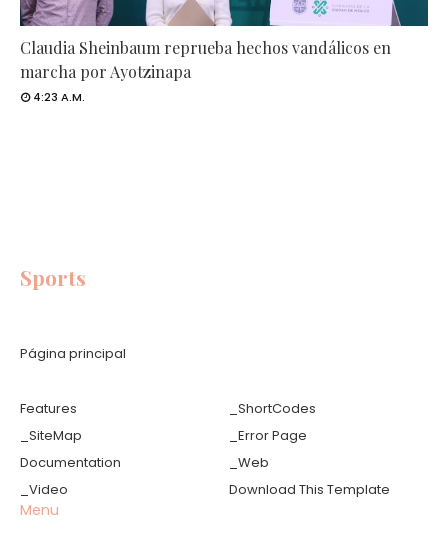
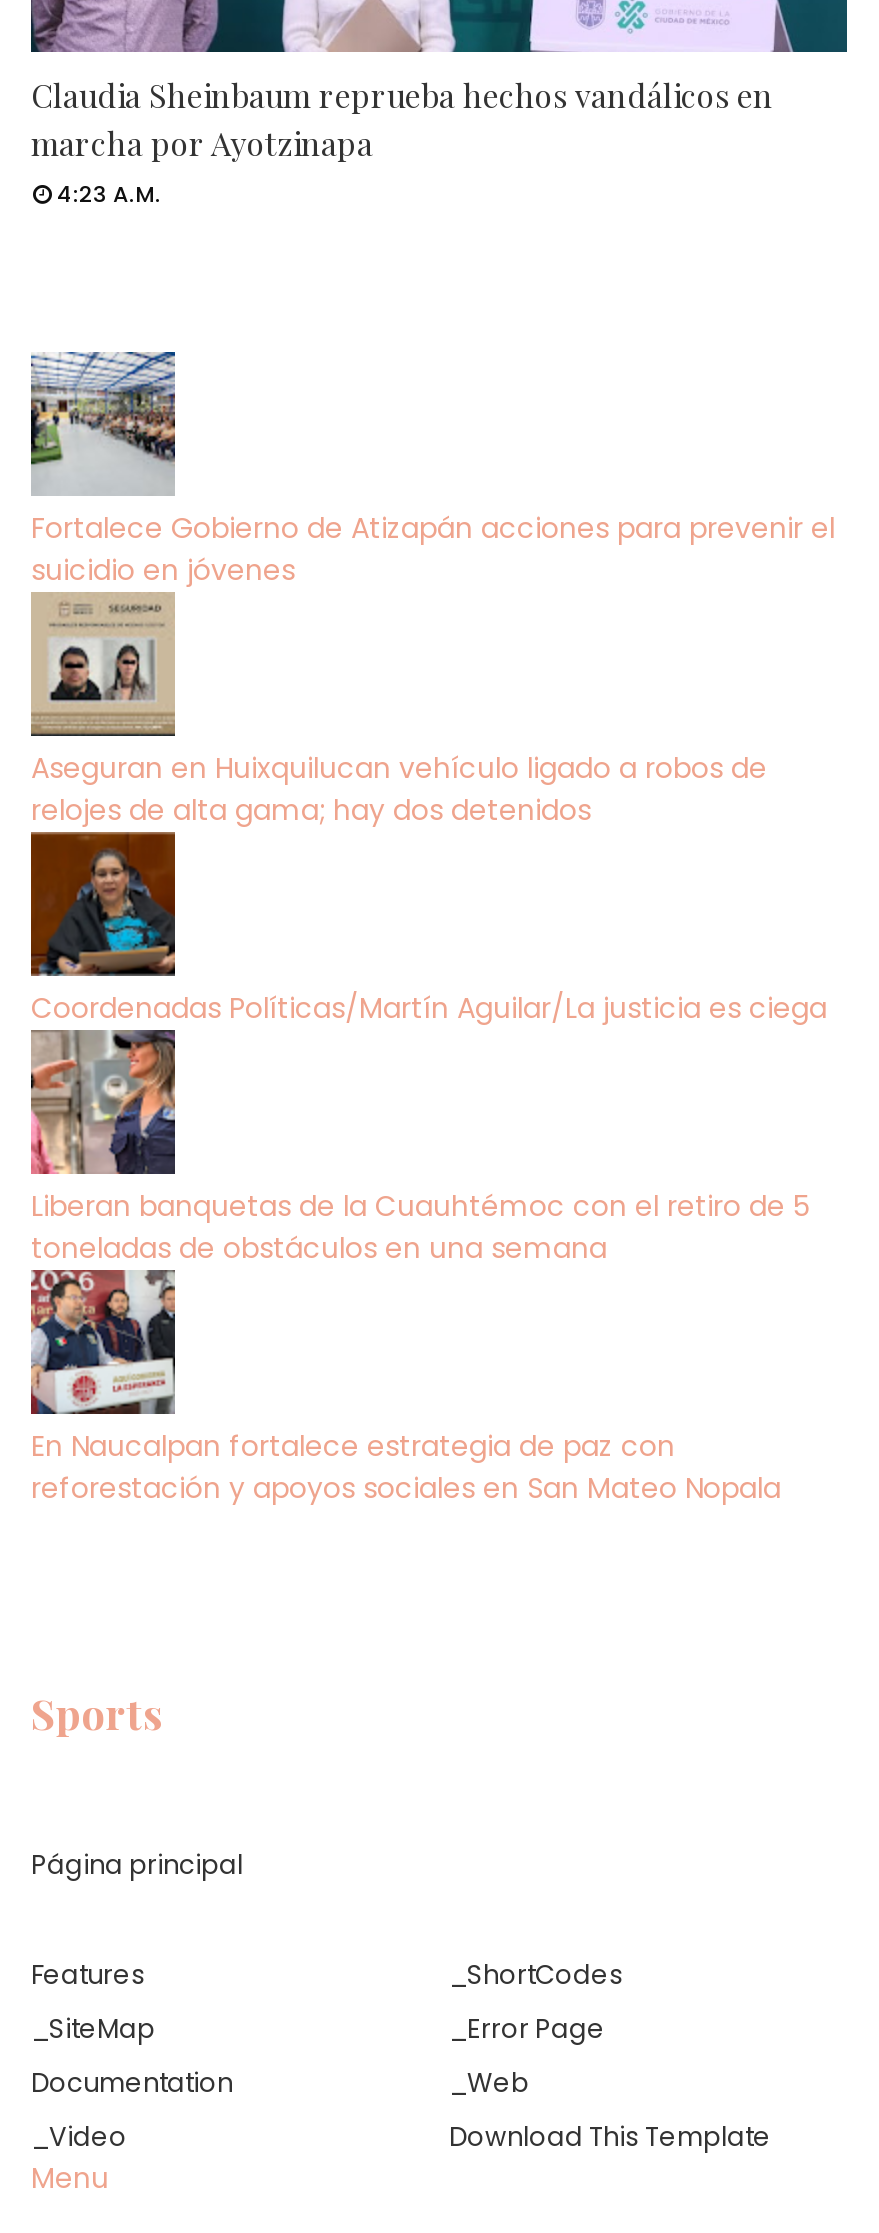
none -> [29,604,767,830] [image] | Aseguran en Huixquilucan vehículo ligado a robos de | relojes de alta gama; hay dos detenidos
none -> [29,844,827,1028] [image] | Coordenadas Políticas/Martín Aguilar/La justicia es ciega
none -> [29,1042,809,1268] [image] | Liberan banquetas de la Cuauhtémoc con el retiro de 5 | toneladas de obstáculos en una semana
none -> [29,1282,781,1508] [image] | En Naucalpan fortalece estrategia de paz con | reforestación y apoyos sociales en San Mateo Nopala
none -> [31,350,835,590] [image] | Fortalece Gobierno de Atizapán acciones para prevenir el | suicidio en jóvenes

